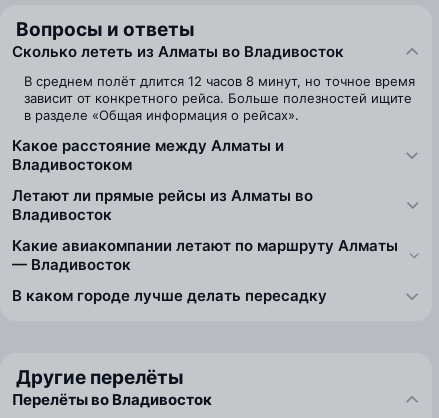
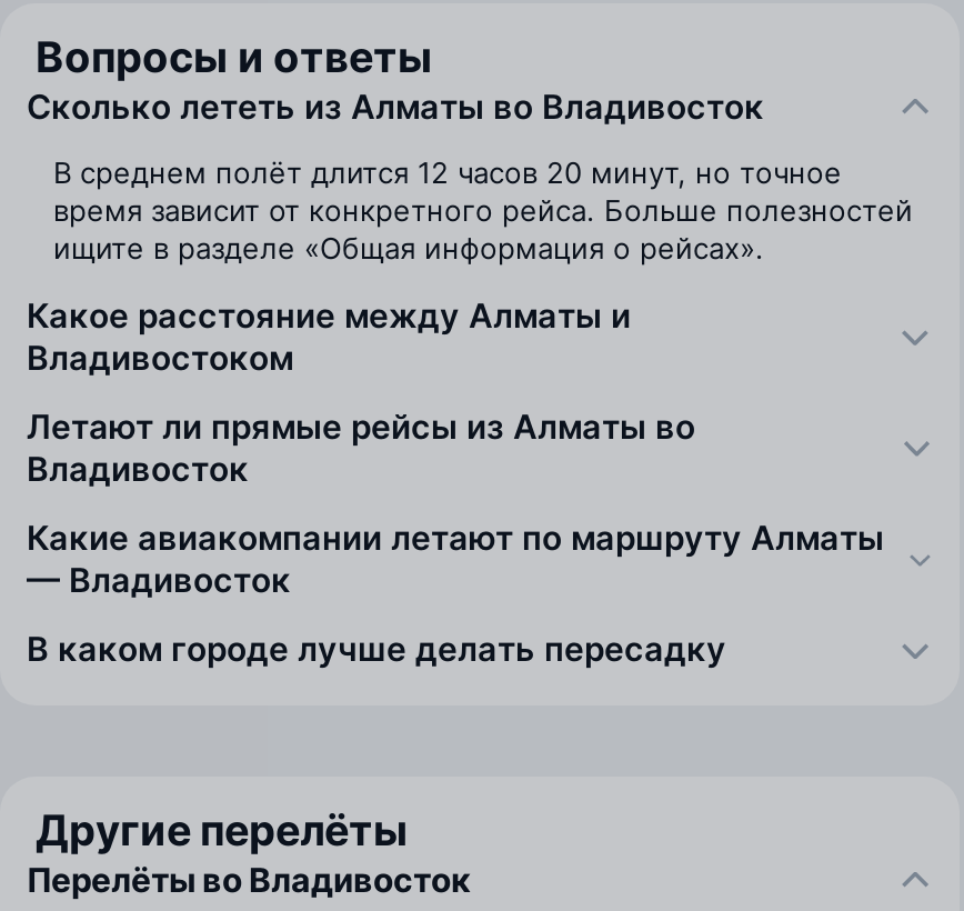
[24,73,415,123] В среднем полёт длится 12 часов 8 минут, но точное время | зависит от конкретного рейса. Больше полезностей ищите | в разделе «Общая информация о рейсах». -> [53,154,913,266] В среднем полёт длится 12 часов 20 минут, но точное | время зависит от конкретного рейса. Больше полезностей | ищите в разделе «Общая информация о рейсах».

